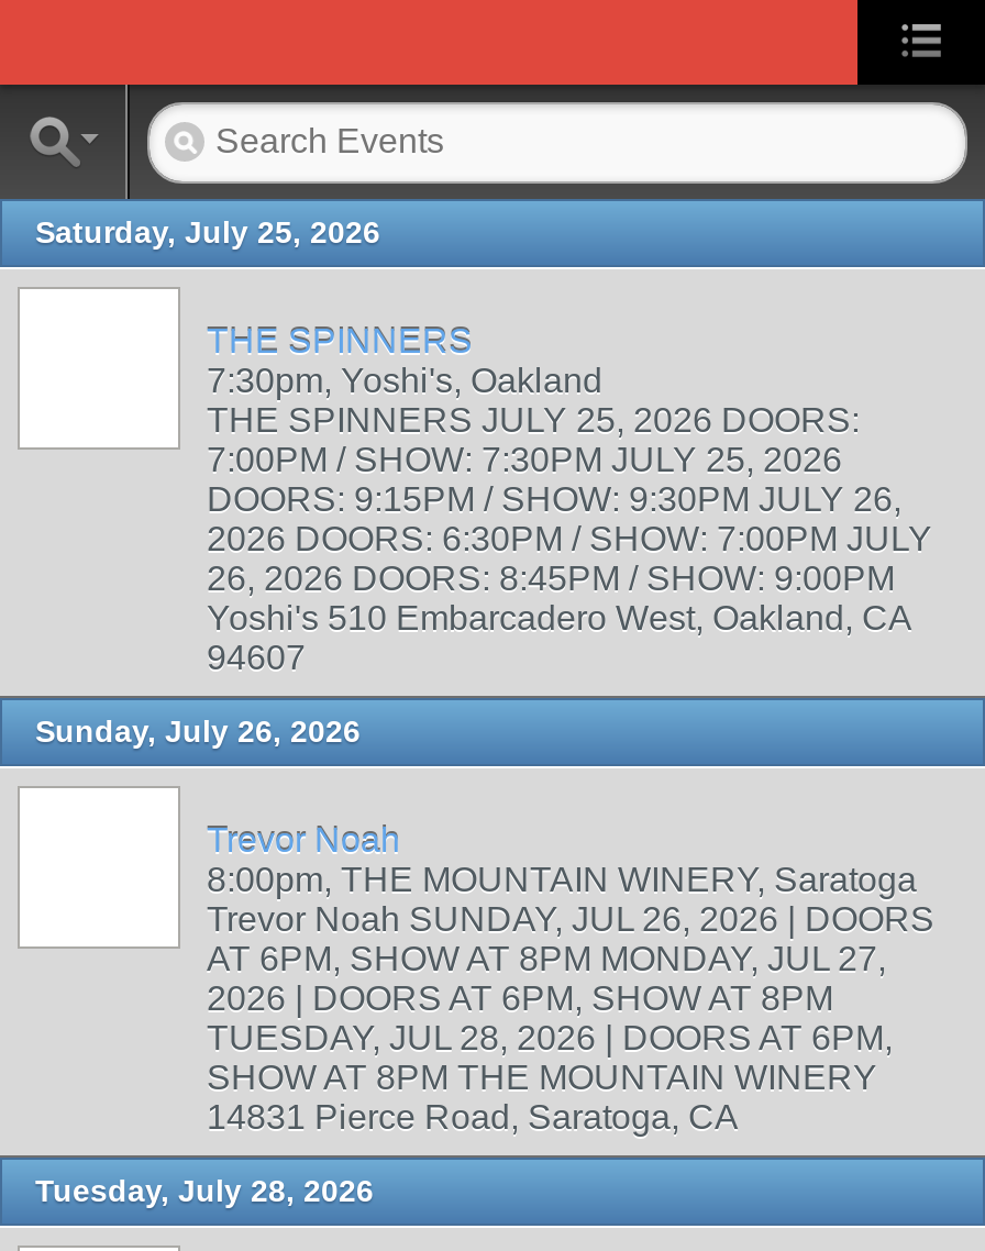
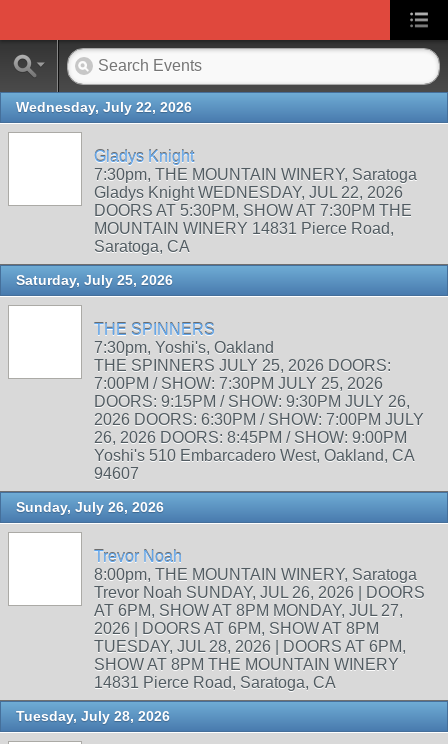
none -> [16,99,417,255] Wednesday, July 22, 2026 | Gladys Knight | 7:30pm, THE MOUNTAIN WINERY, Saratoga | Gladys Knight WEDNESDAY, JUL 22, 2026 | DOORS AT 5:30PM, SHOW AT 7:30PM THE | MOUNTAIN WINERY 14831 Pierce Road, | Saratoga, CA

